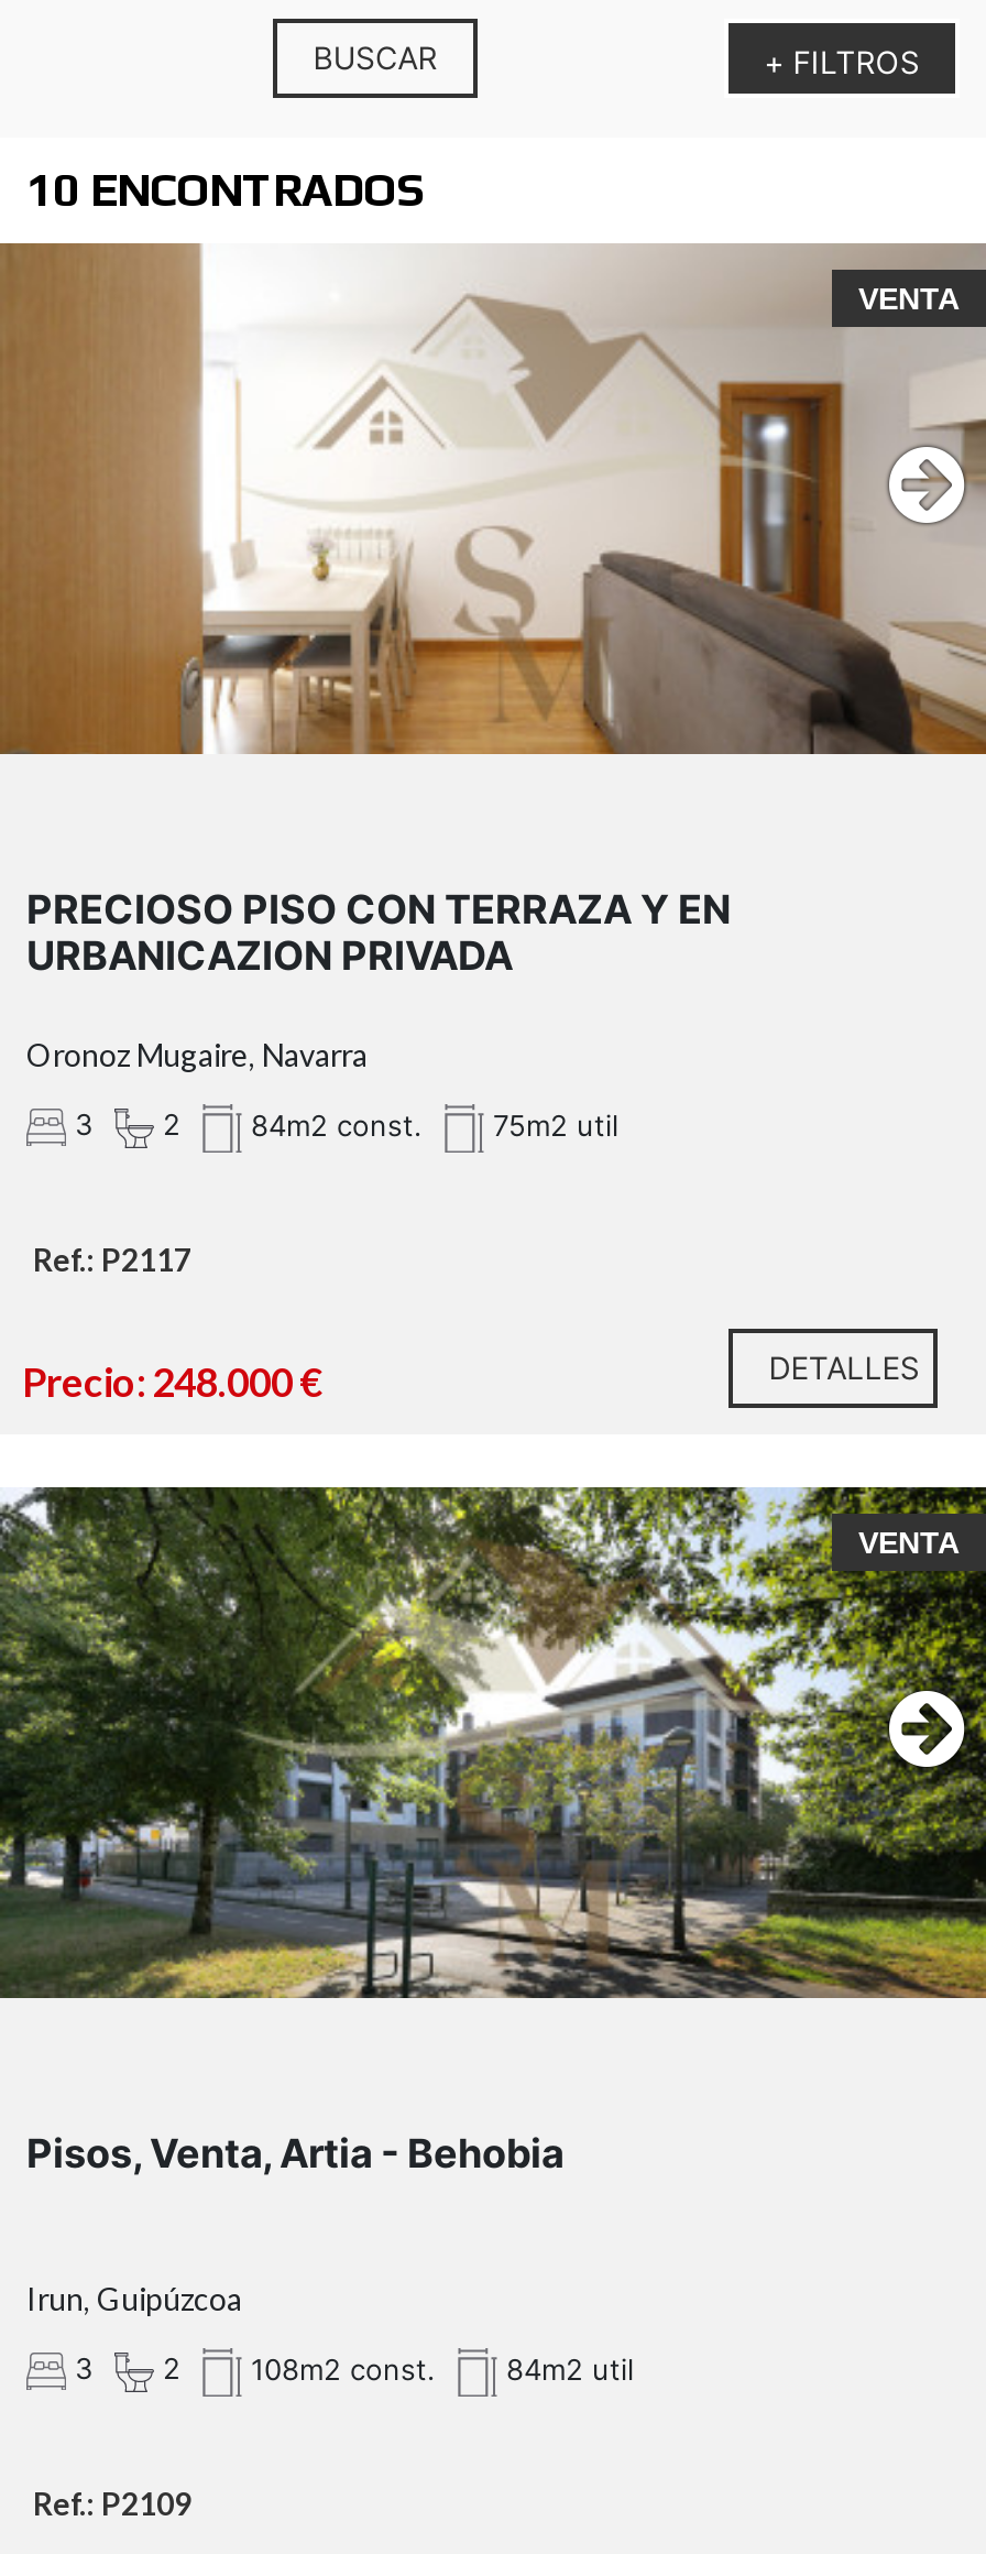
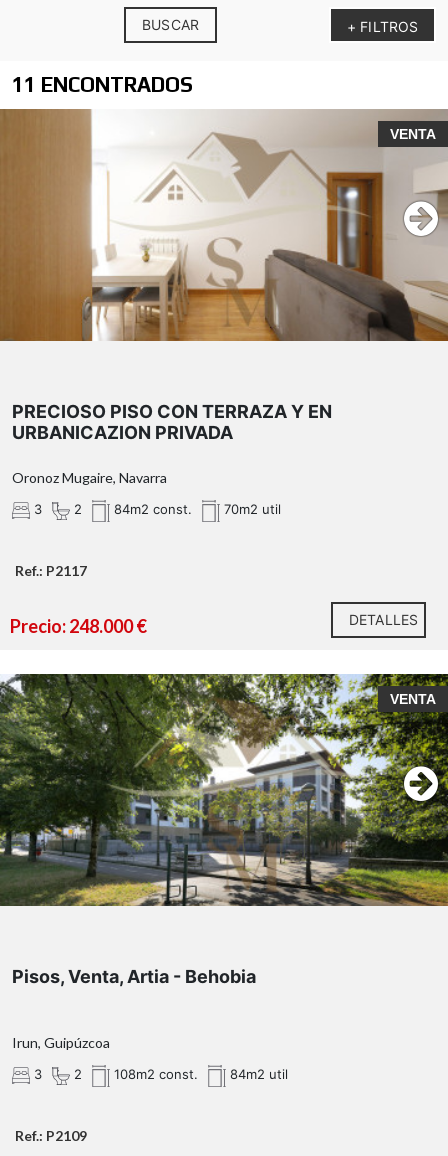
[26,162,425,217] 10 ENCONTRADOS -> [12,72,193,97] 11 ENCONTRADOS
[66,1107,618,1142] 3 2 84m2 const. 75m2 util -> [30,501,281,517] 3 2 84m2 const. 70m2 util

